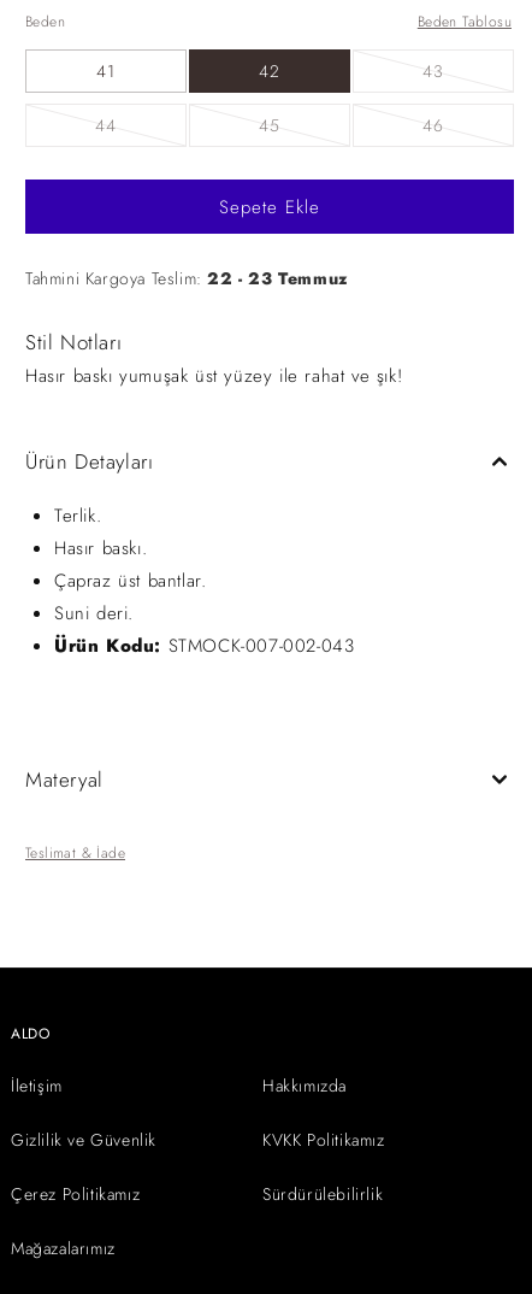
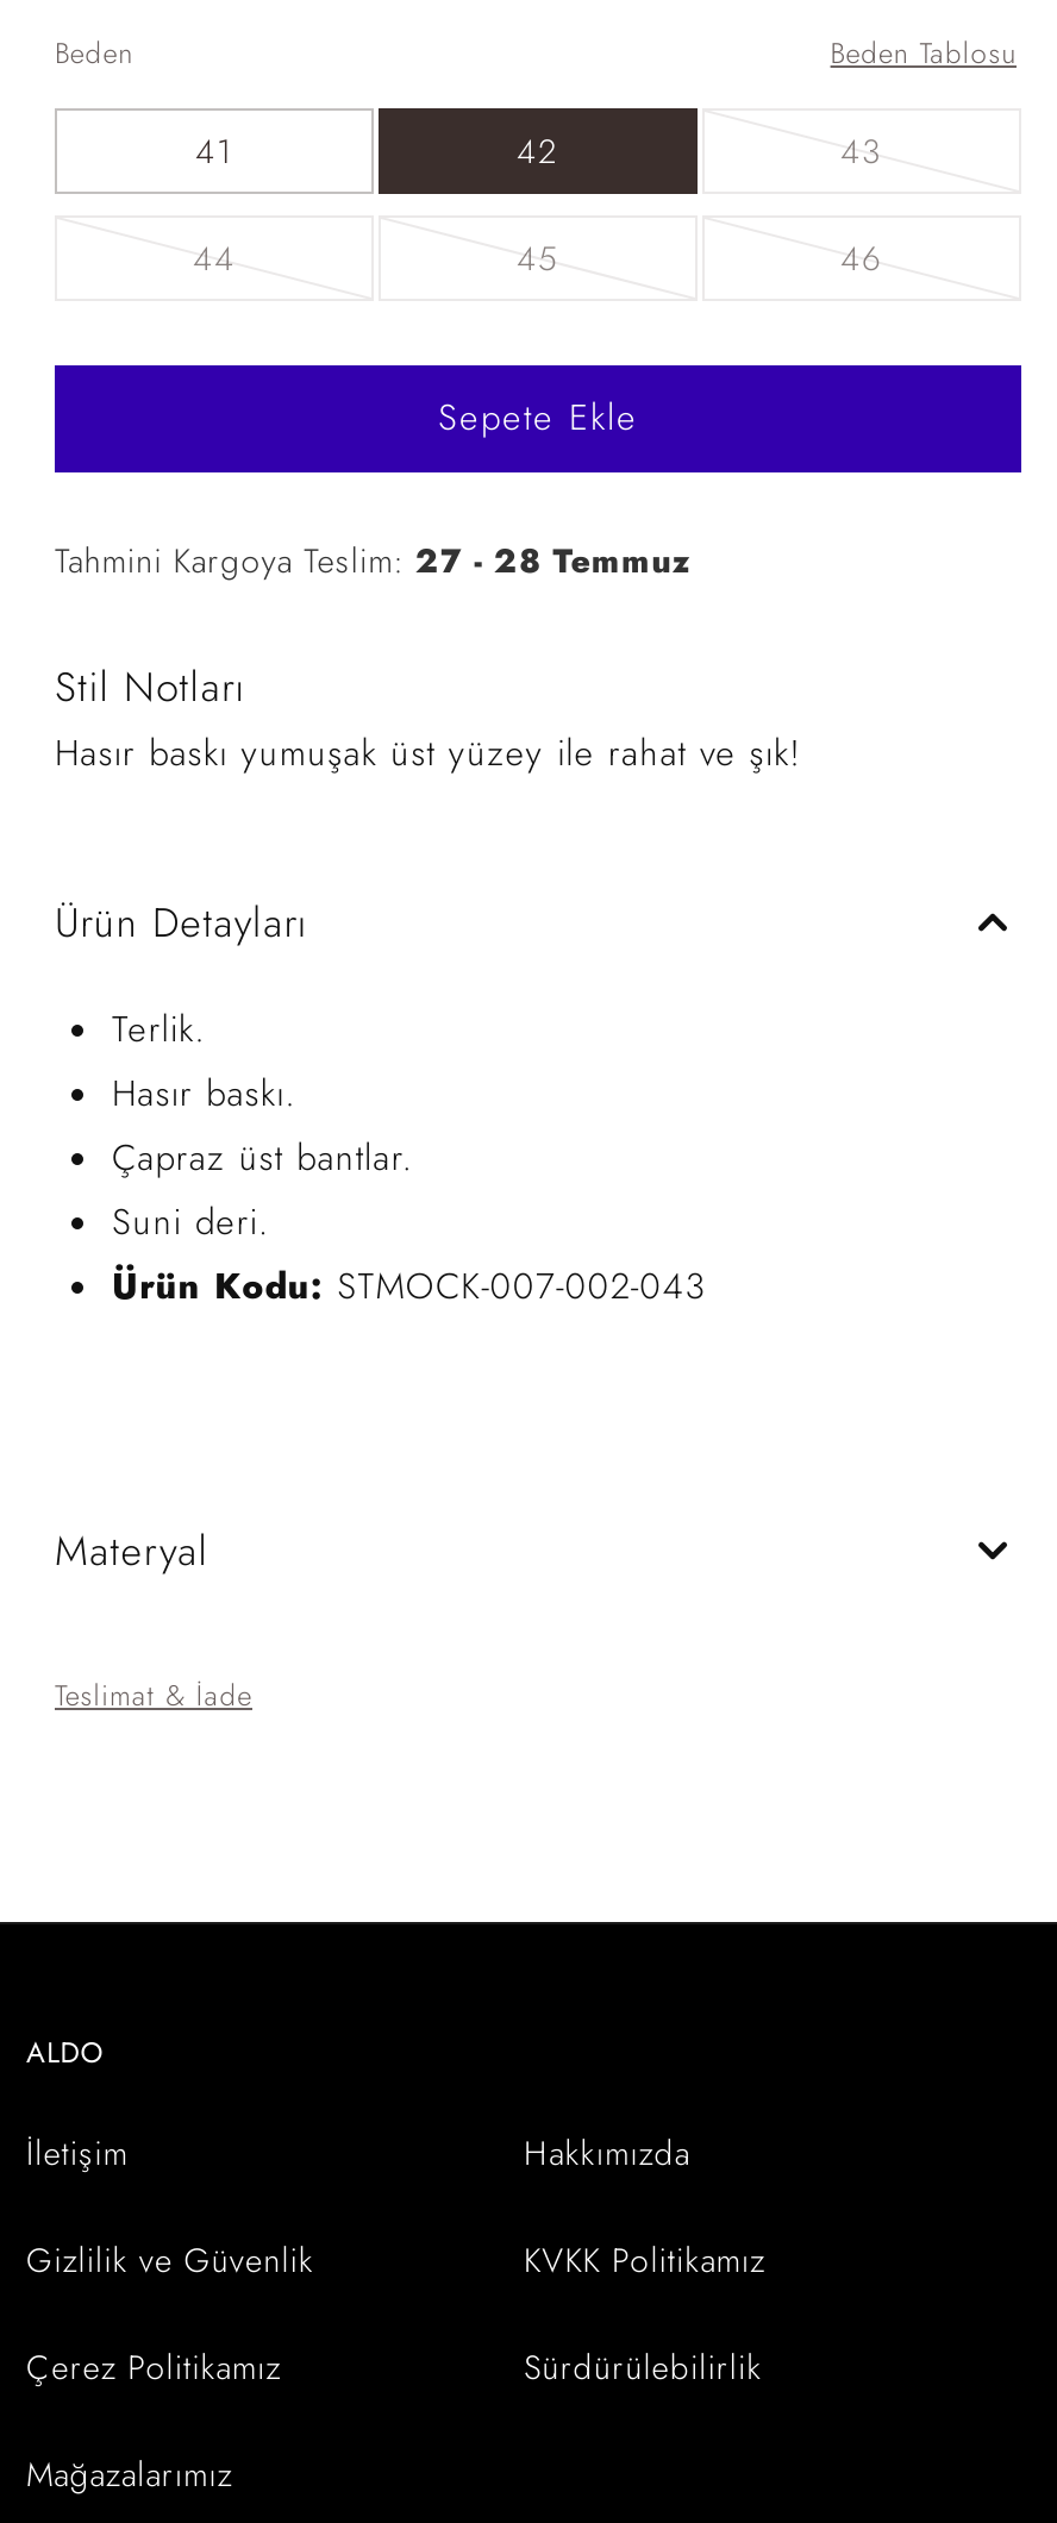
[25,266,349,290] Tahmini Kargoya Teslim: 22 - 23 Temmuz -> [55,536,692,583] Tahmini Kargoya Teslim: 27 - 28 Temmuz

